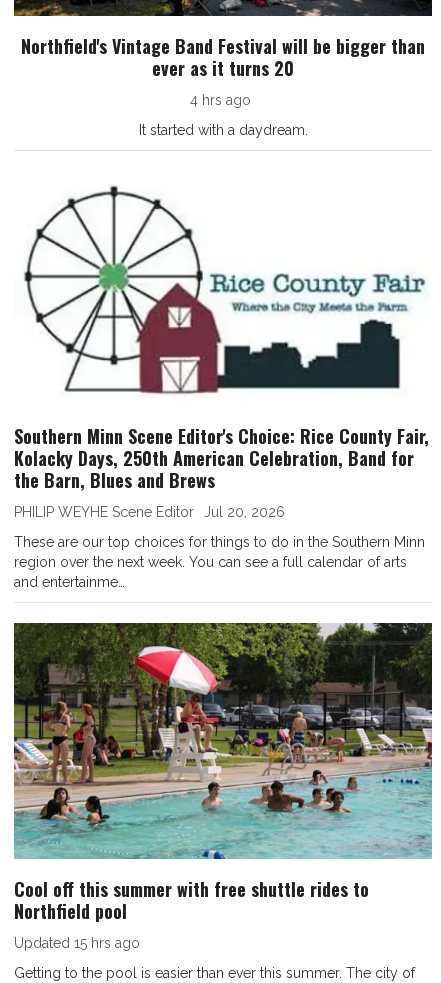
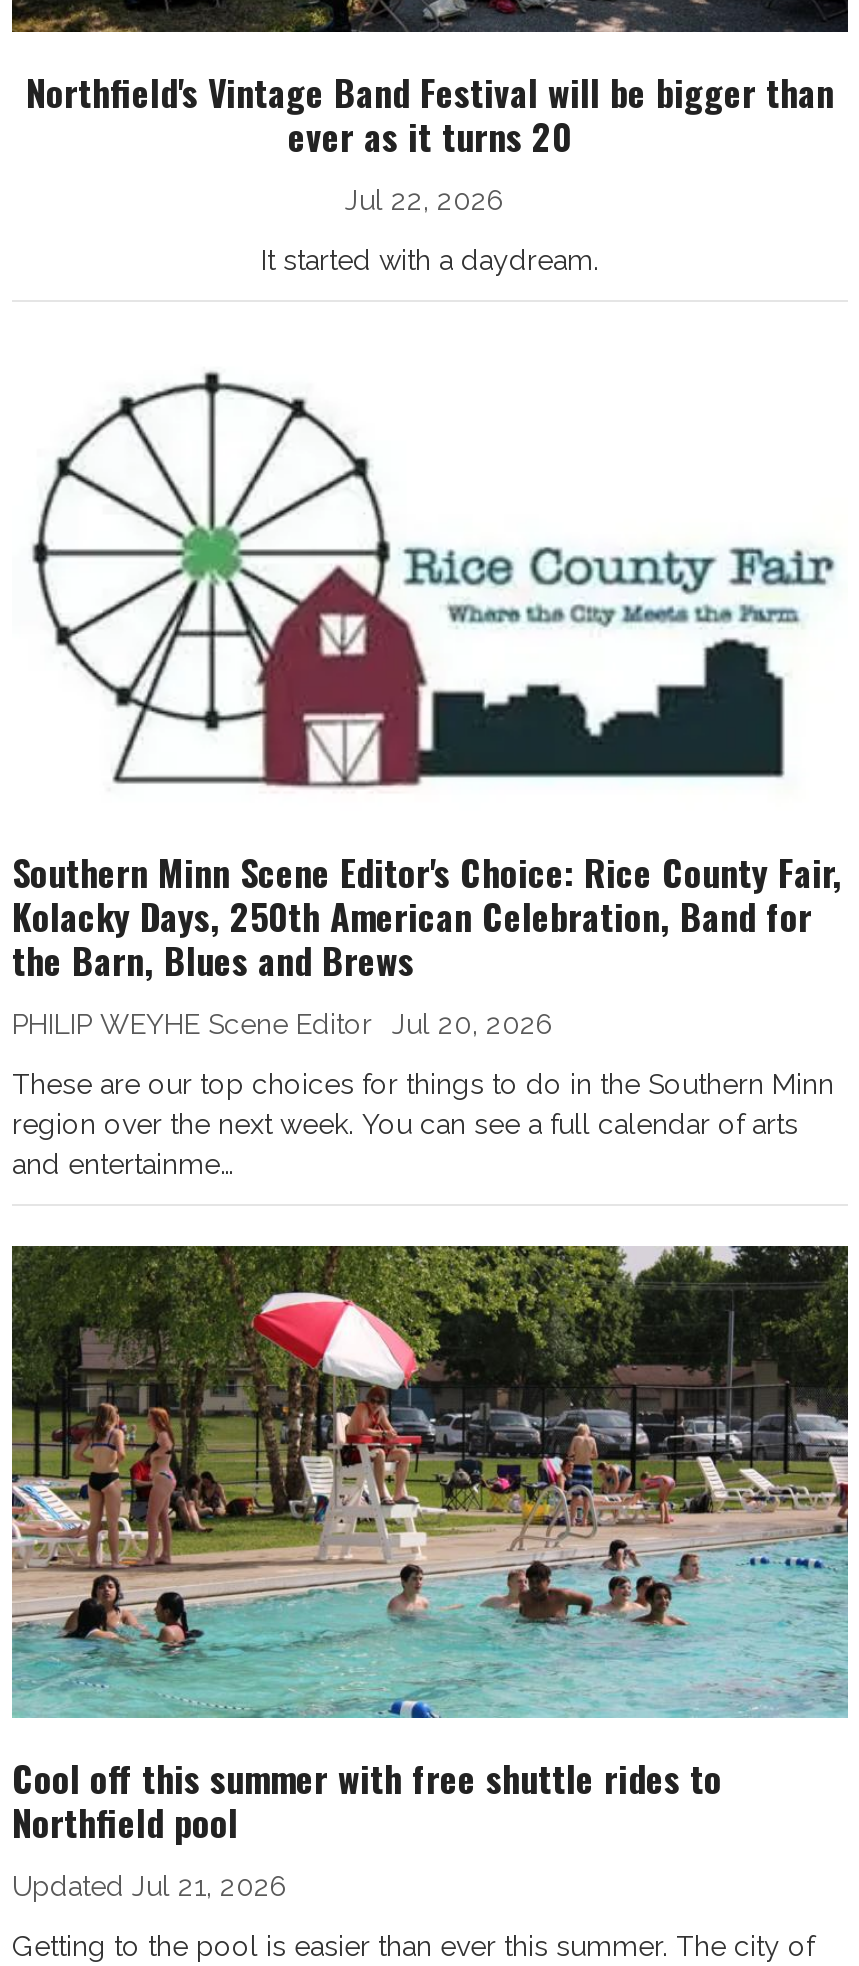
[190,92,251,108] 4 hrs ago -> [345,185,505,217] Jul 22, 2026
[14,935,140,951] Updated 15 hrs ago -> [12,1869,288,1901] Updated Jul 21, 2026

